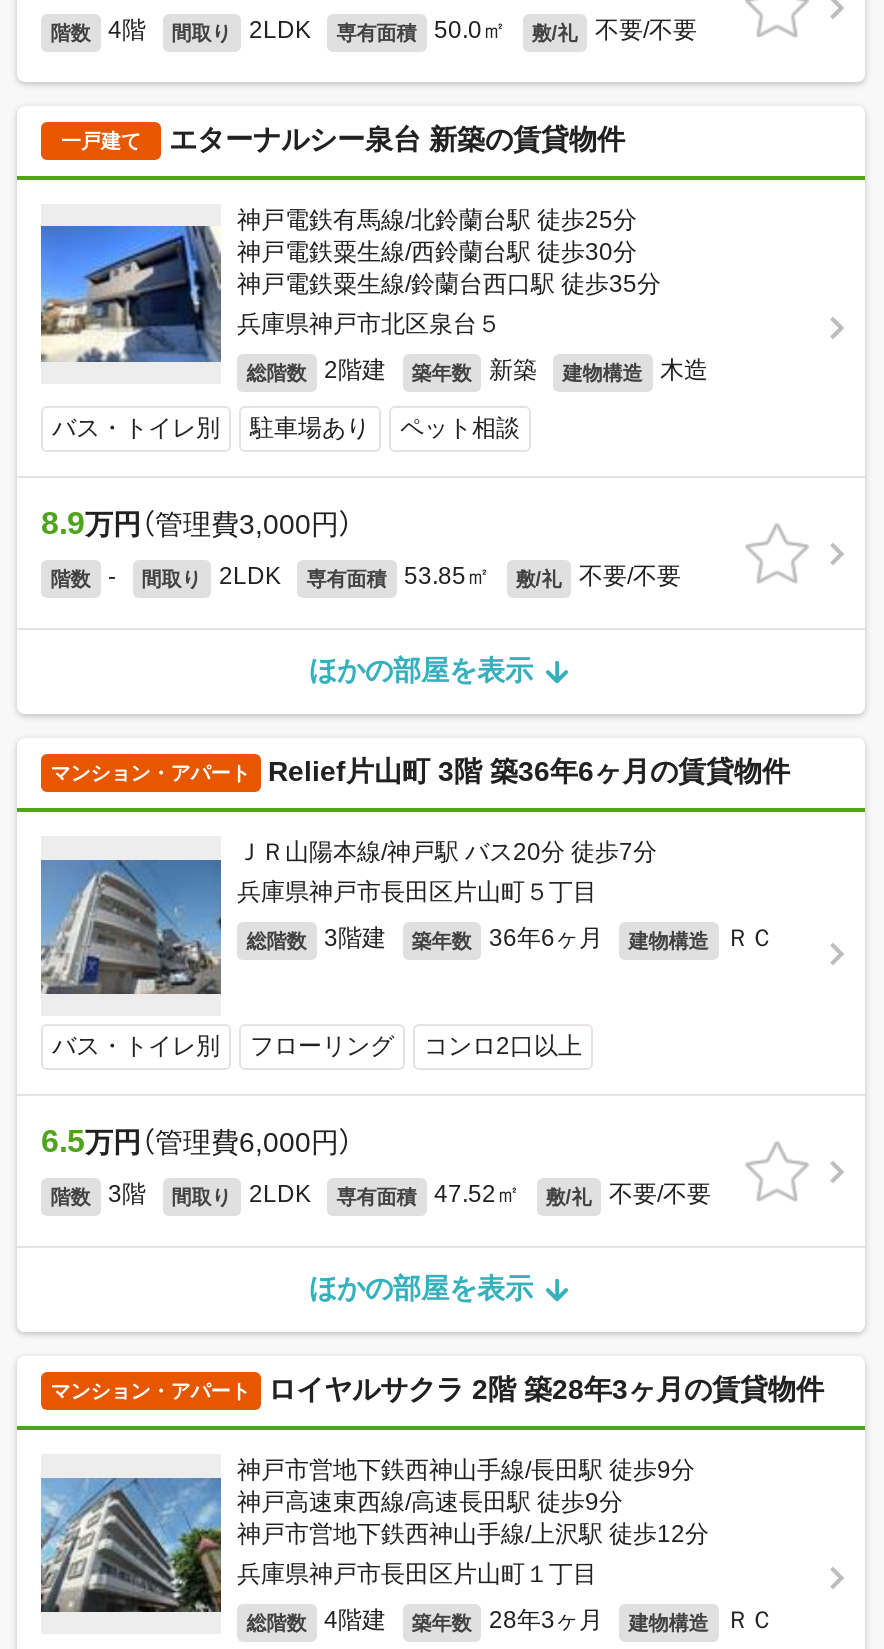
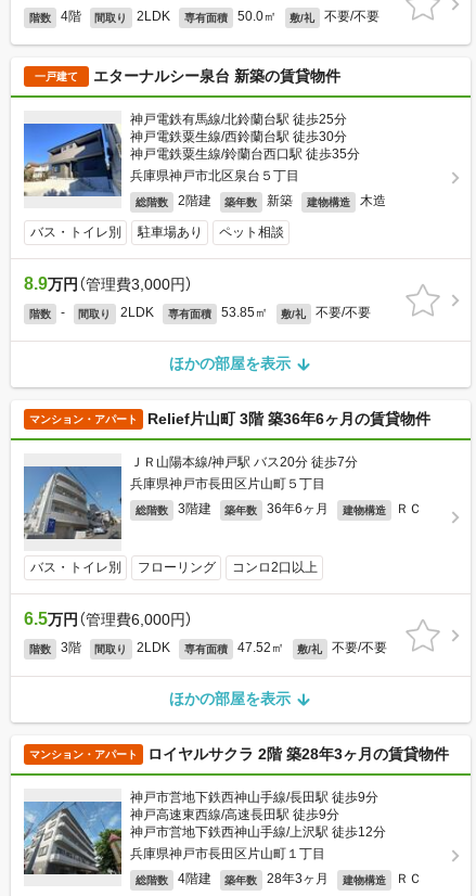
[237,311,501,339] 兵庫県神戸市北区泉台５ -> [130,168,299,184] 兵庫県神戸市北区泉台５丁目

